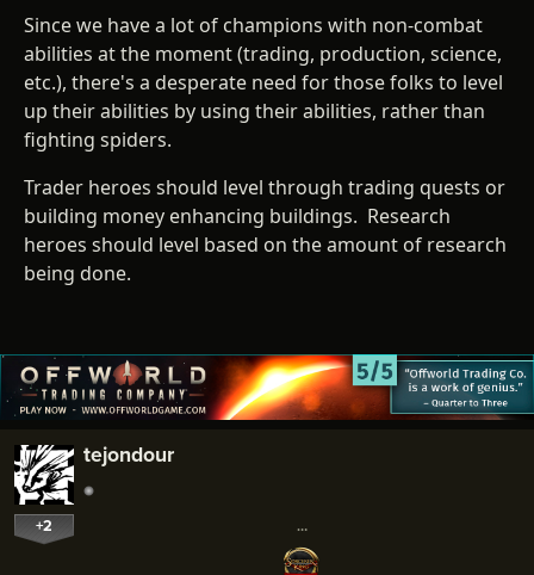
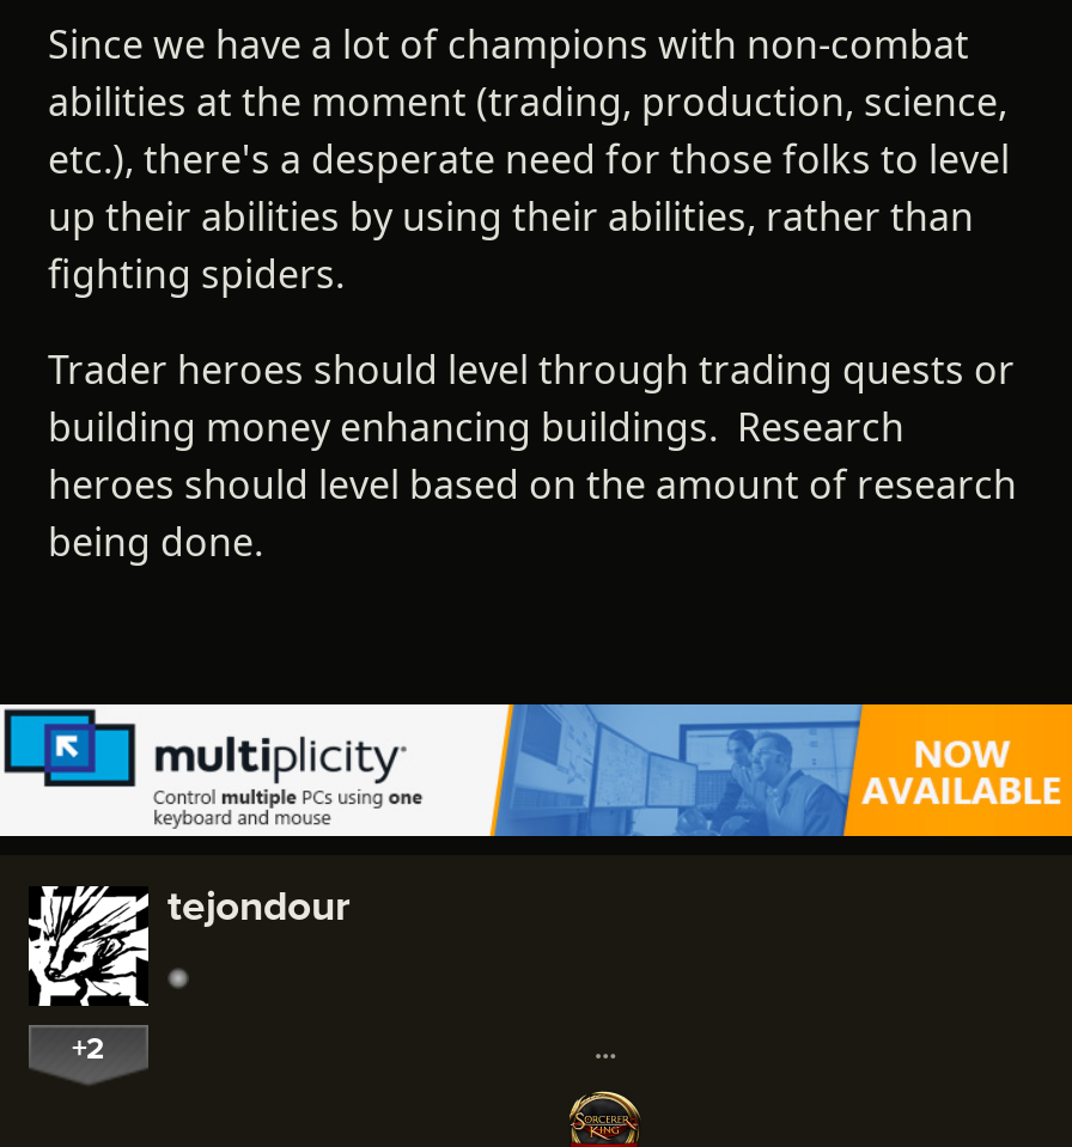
[4,354,530,421] [image] -> [7,702,1065,838] [image]

